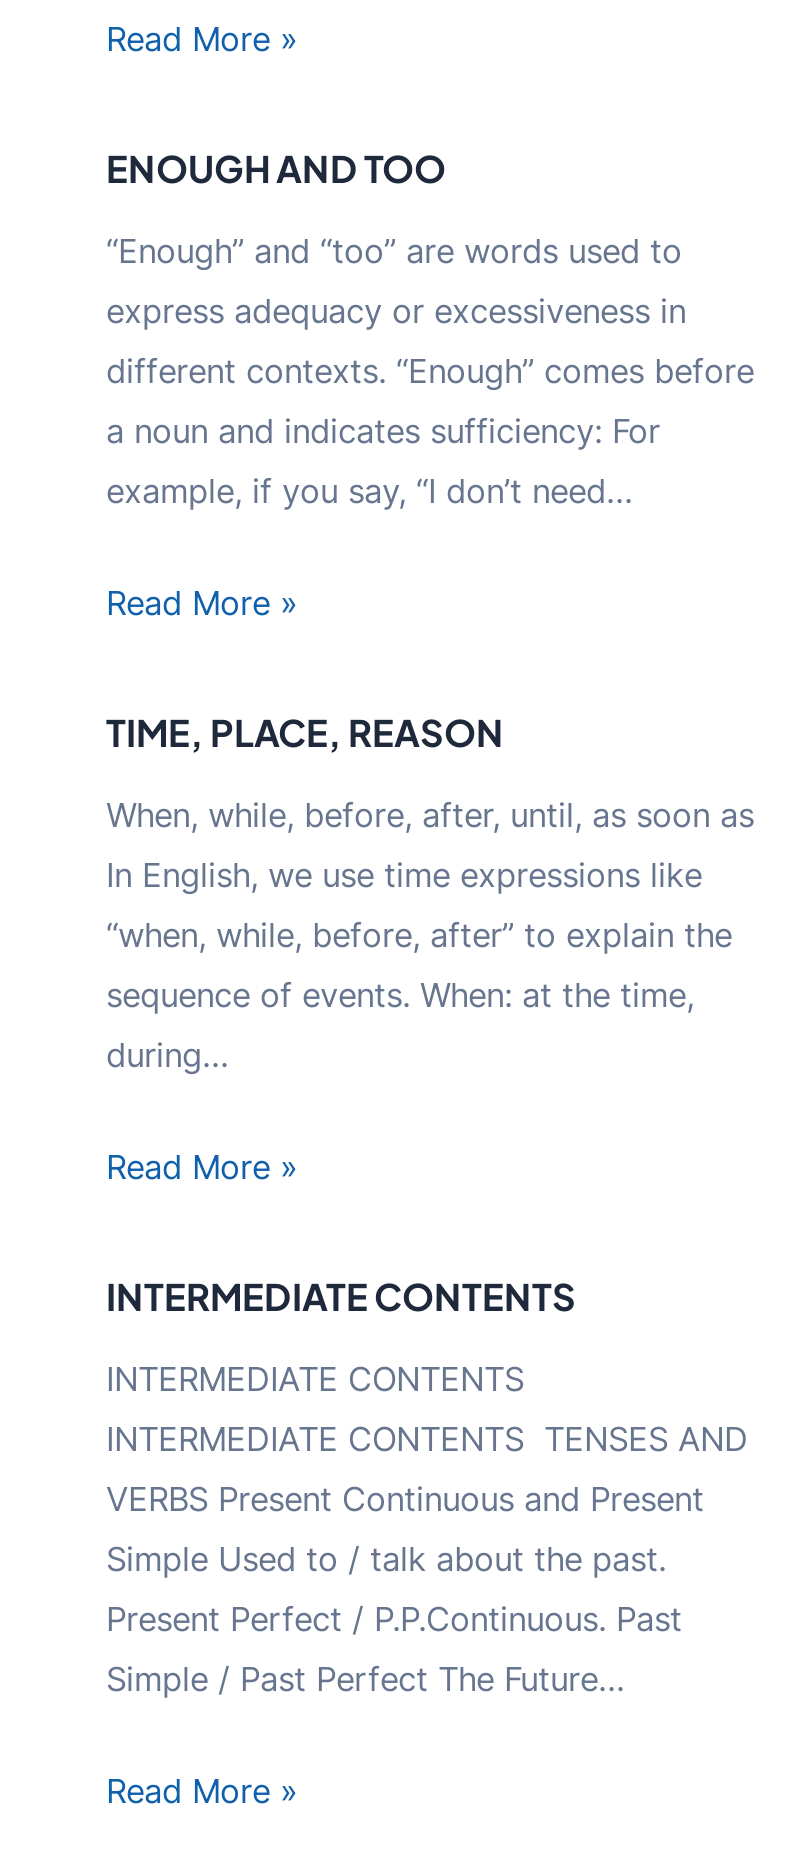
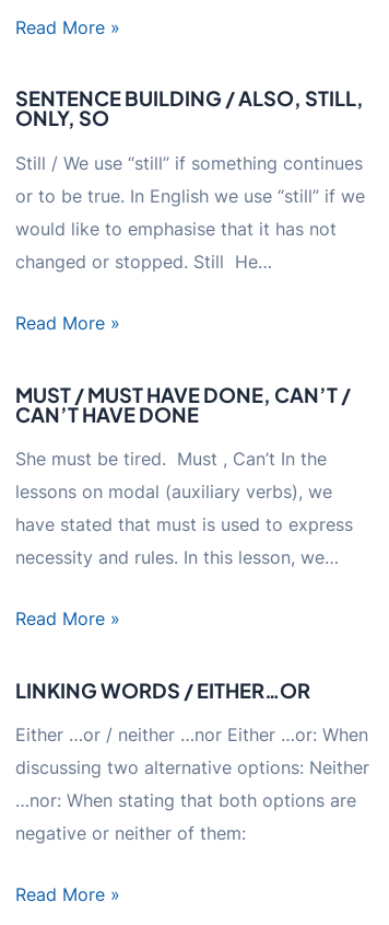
[106,145,754,510] ENOUGH AND TOO | “Enough” and “too” are words used to | express adequacy or excessiveness in | different contexts. “Enough” comes before | a noun and indicates sufficiency: For | example, if you say, “I don’t need… -> [15,86,365,272] SENTENCE BUILDING / ALSO, STILL, | ONLY, SO | Still / We use “still” if something continues | or to be true. In English we use “still” if we | would like to emphasise that it has not | changed or stopped. Still He…
[106,709,754,1074] TIME, PLACE, REASON | When, while, before, after, until, as soon as | In English, we use time expressions like | “when, while, before, after” to explain the | sequence of events. When: at the time, | during… -> [15,381,353,568] MUST / MUST HAVE DONE, CAN’T / | CAN’T HAVE DONE | She must be tired. Must , Can’t In the | lessons on modal (auxiliary verbs), we | have stated that must is used to express | necessity and rules. In this lesson, we…
[106,1273,748,1698] INTERMEDIATE CONTENTS | INTERMEDIATE CONTENTS | INTERMEDIATE CONTENTS TENSES AND | VERBS Present Continuous and Present | Simple Used to / talk about the past. | Present Perfect / P.P.Continuous. Past | Simple / Past Perfect The Future… -> [15,677,369,844] LINKING WORDS / EITHER…OR | Either …or / neither …nor Either …or: When | discussing two alternative options: Neither | …nor: When stating that both options are | negative or neither of them:

